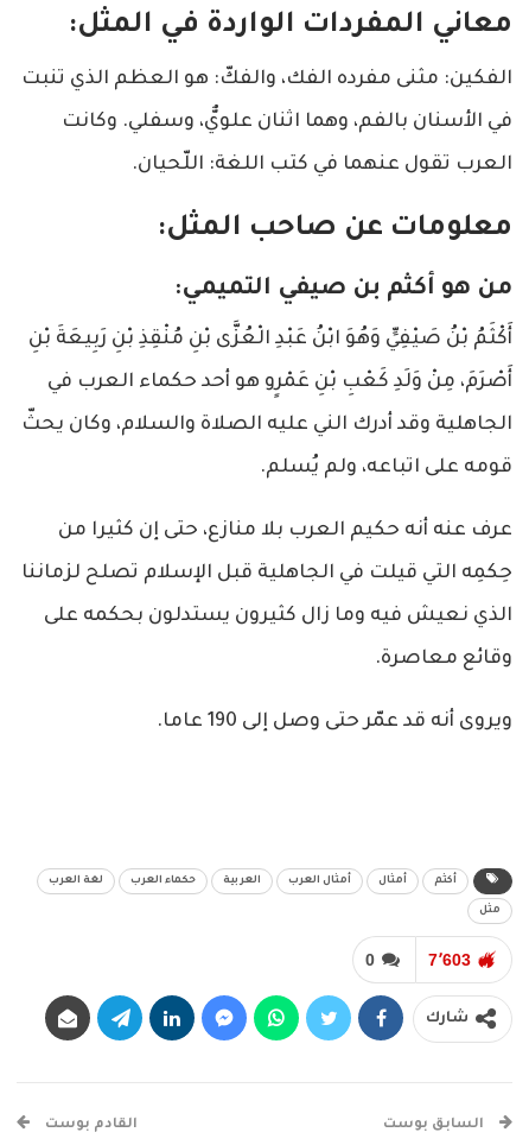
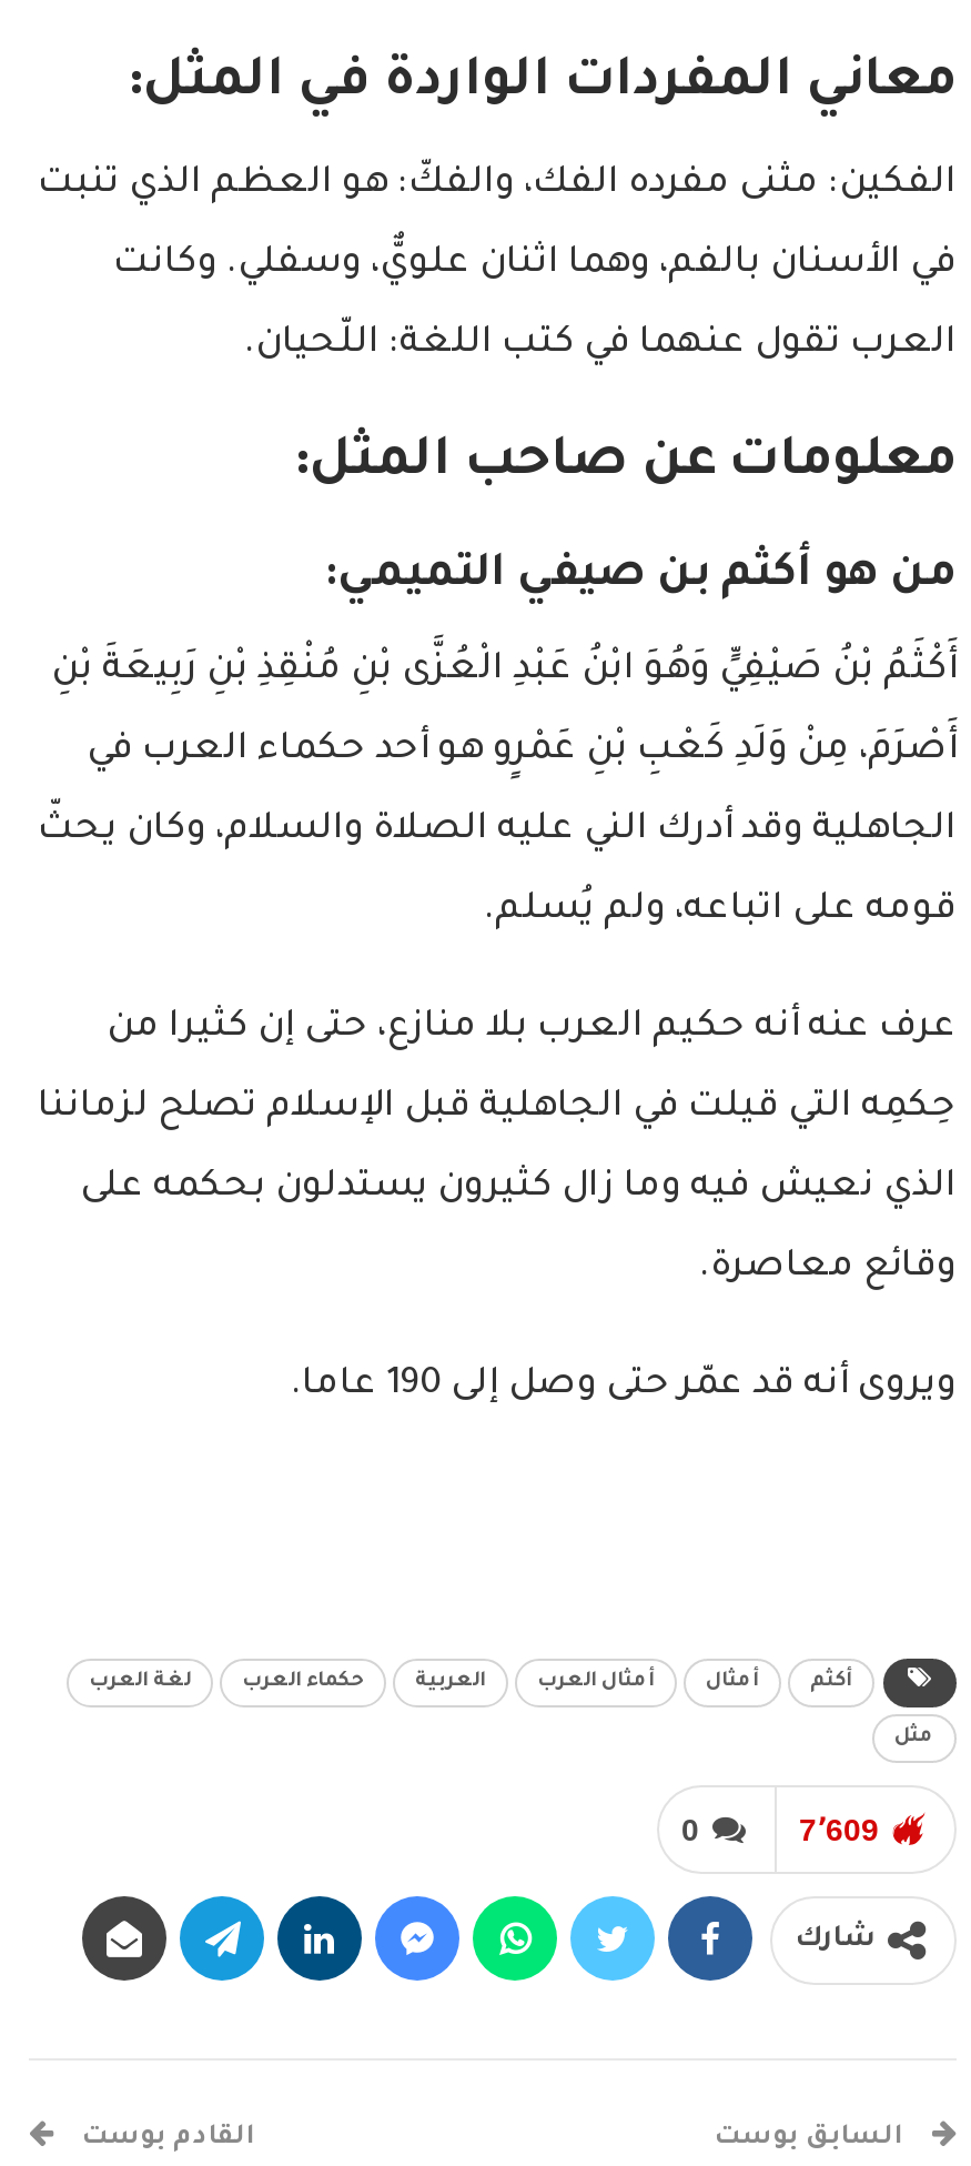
[428,951,471,970] 7٬603 -> [799,1813,879,1848] 7٬609

